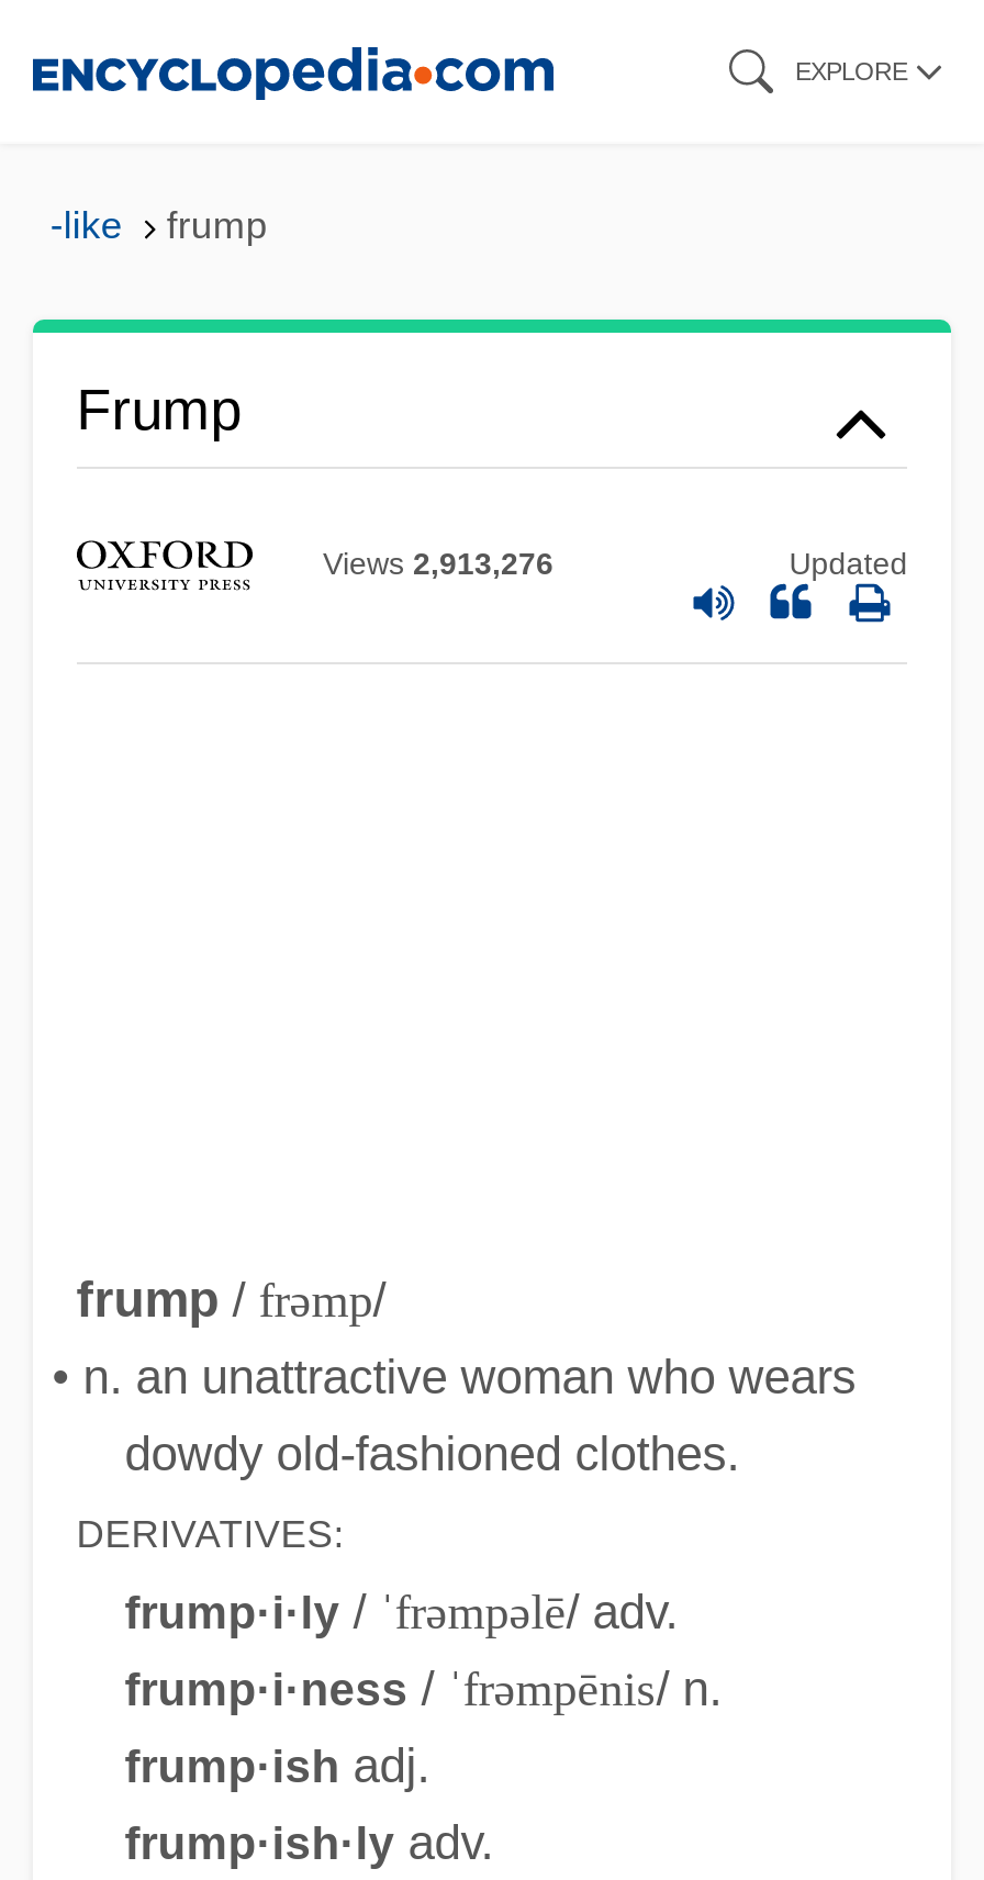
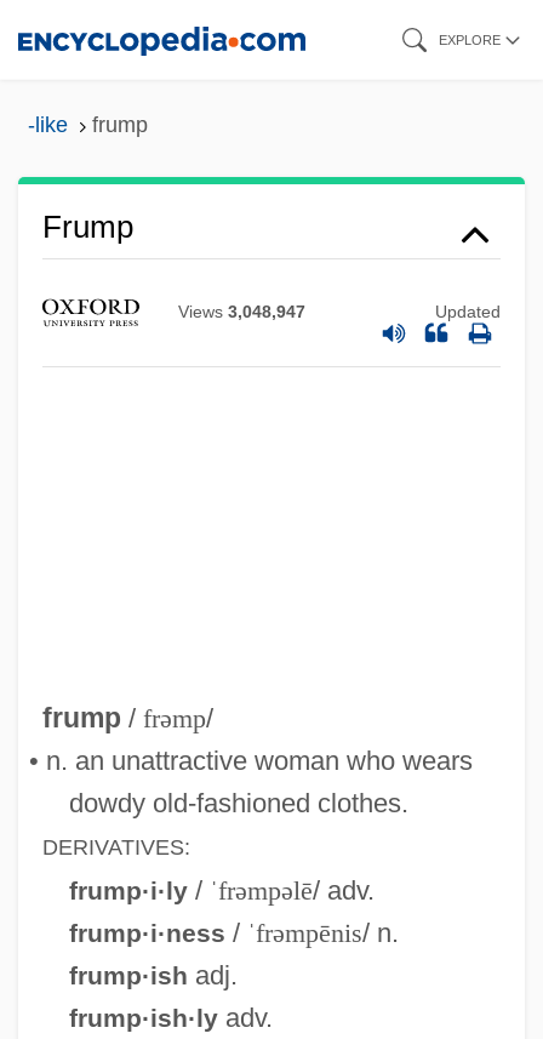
[323,547,553,582] Views 2,913,276 -> [178,302,305,322] Views 3,048,947

